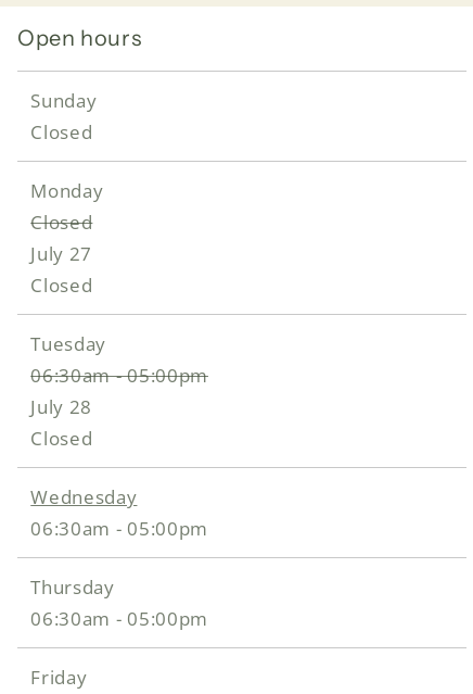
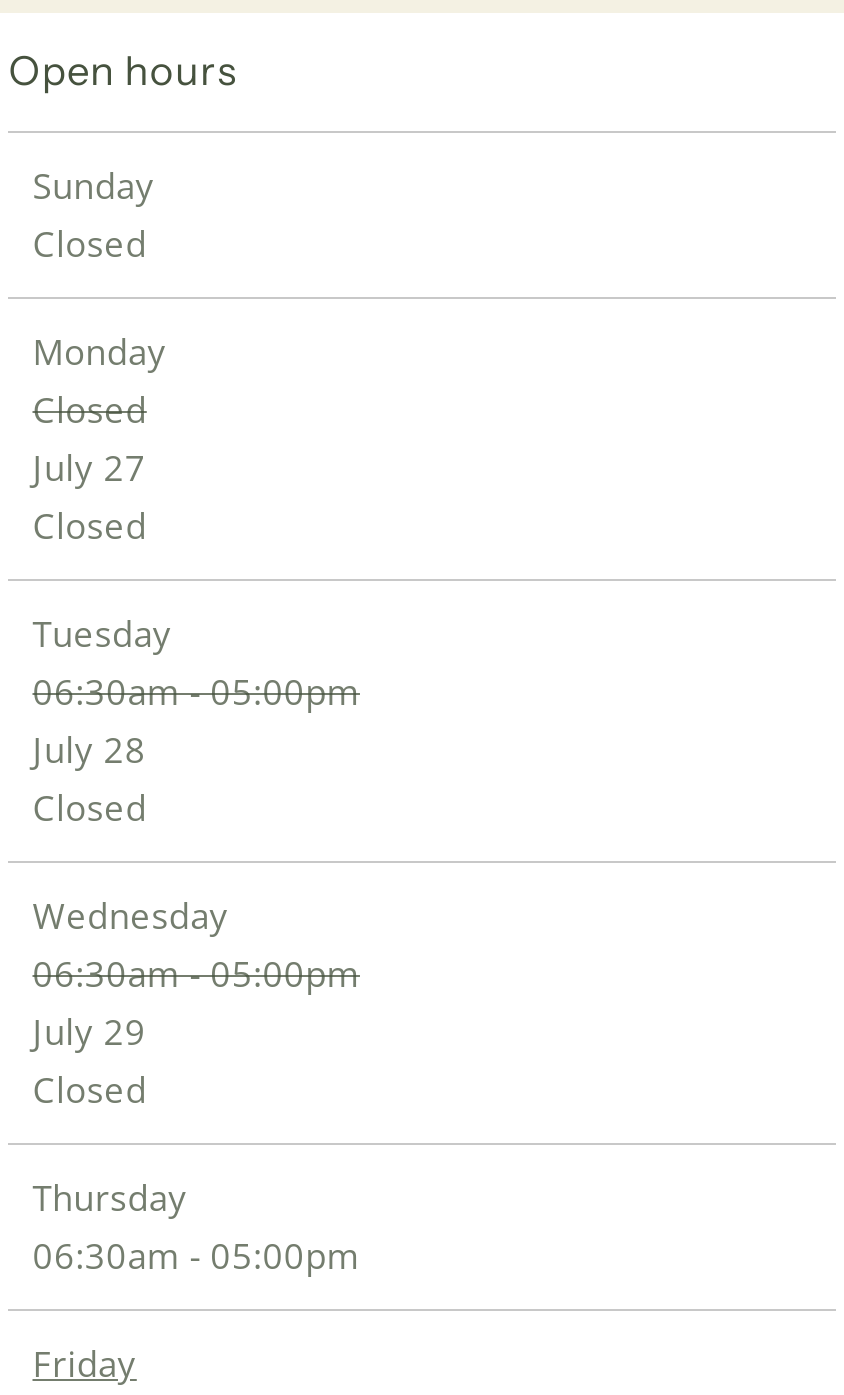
none -> [32,1008,147,1112] July 29 | Closed

